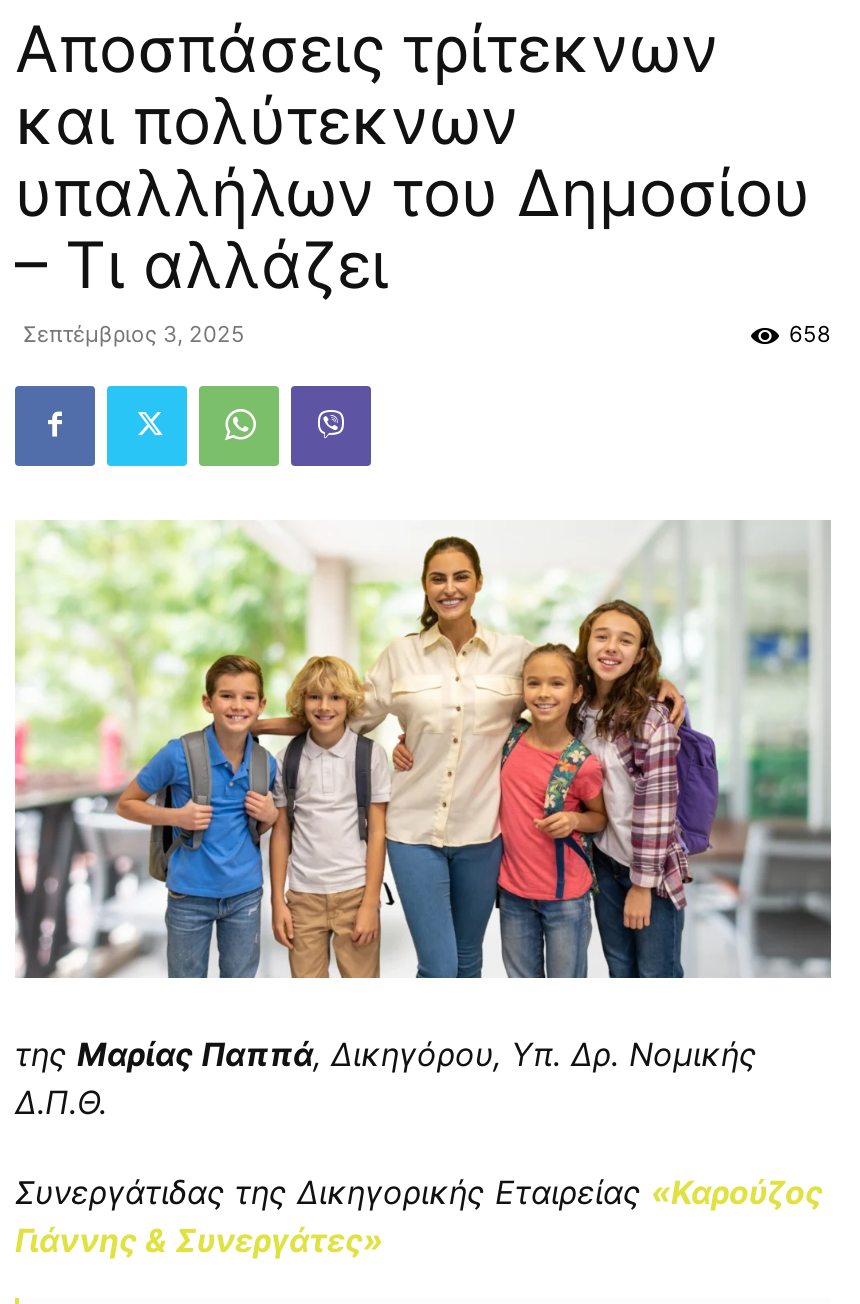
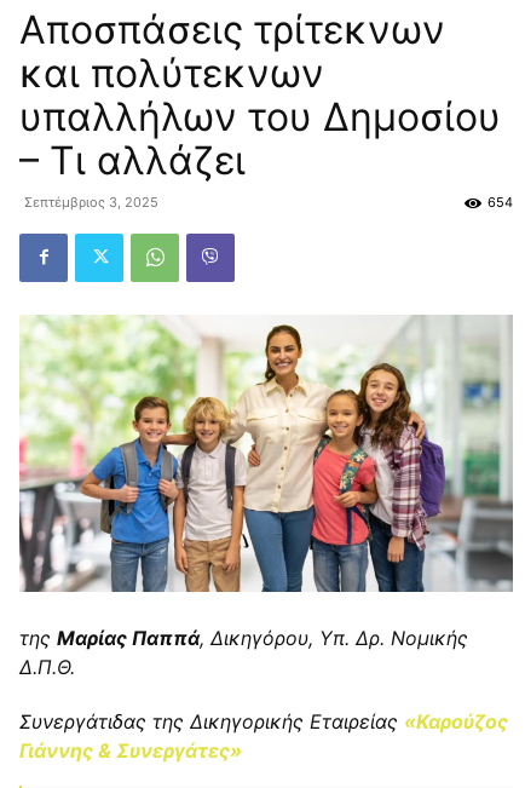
[789,319,831,347] 658 -> [487,193,513,210] 654

